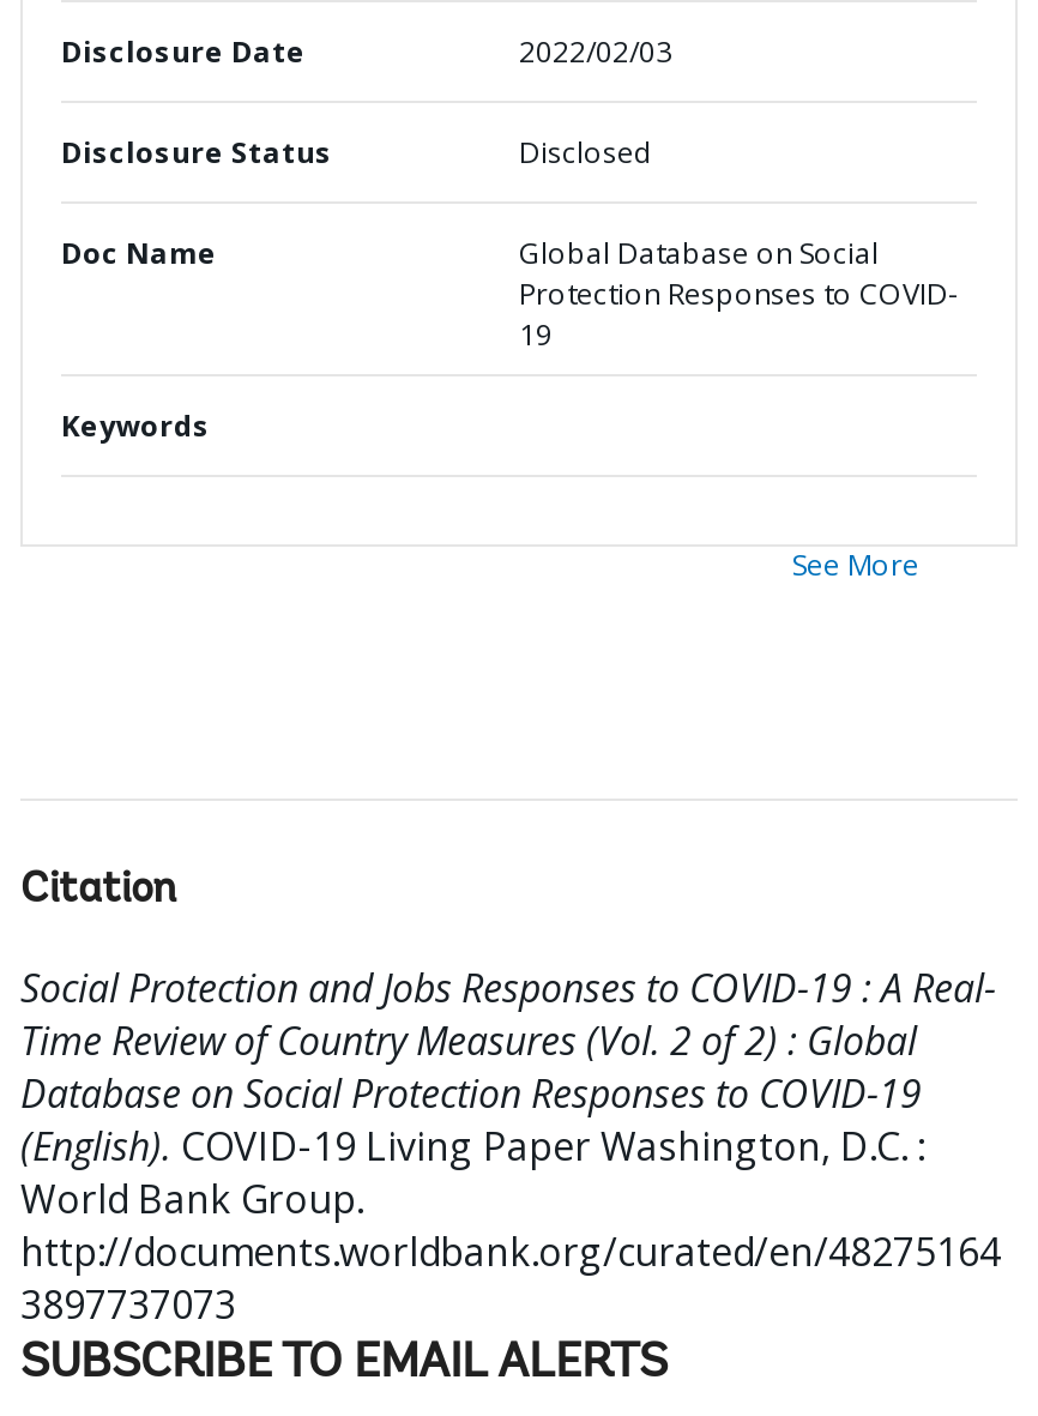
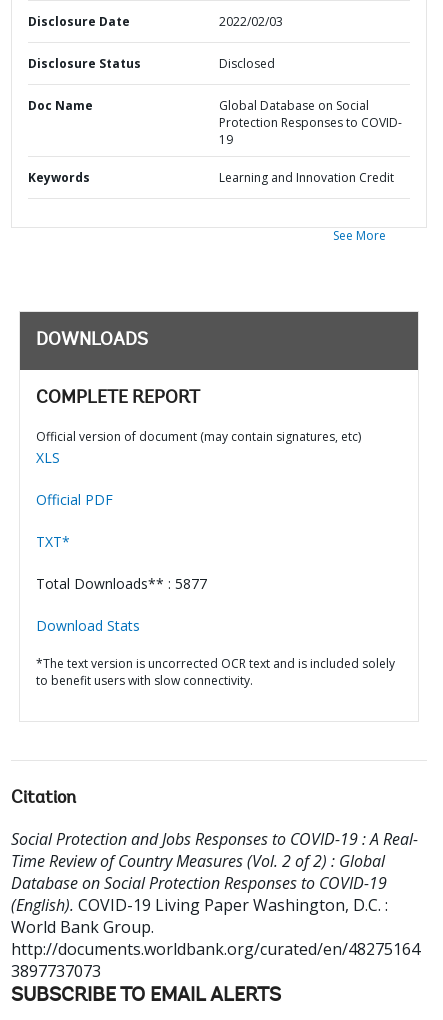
none -> [219,169,394,186] Learning and Innovation Credit
none -> [36,332,395,689] DOWNLOADS | COMPLETE REPORT | Official version of document (may contain signatures, etc) | XLS | Official PDF | TXT* | Total Downloads** : 5877 | Download Stats | *The text version is uncorrected OCR text and is included solely | to benefit users with slow connectivity.

